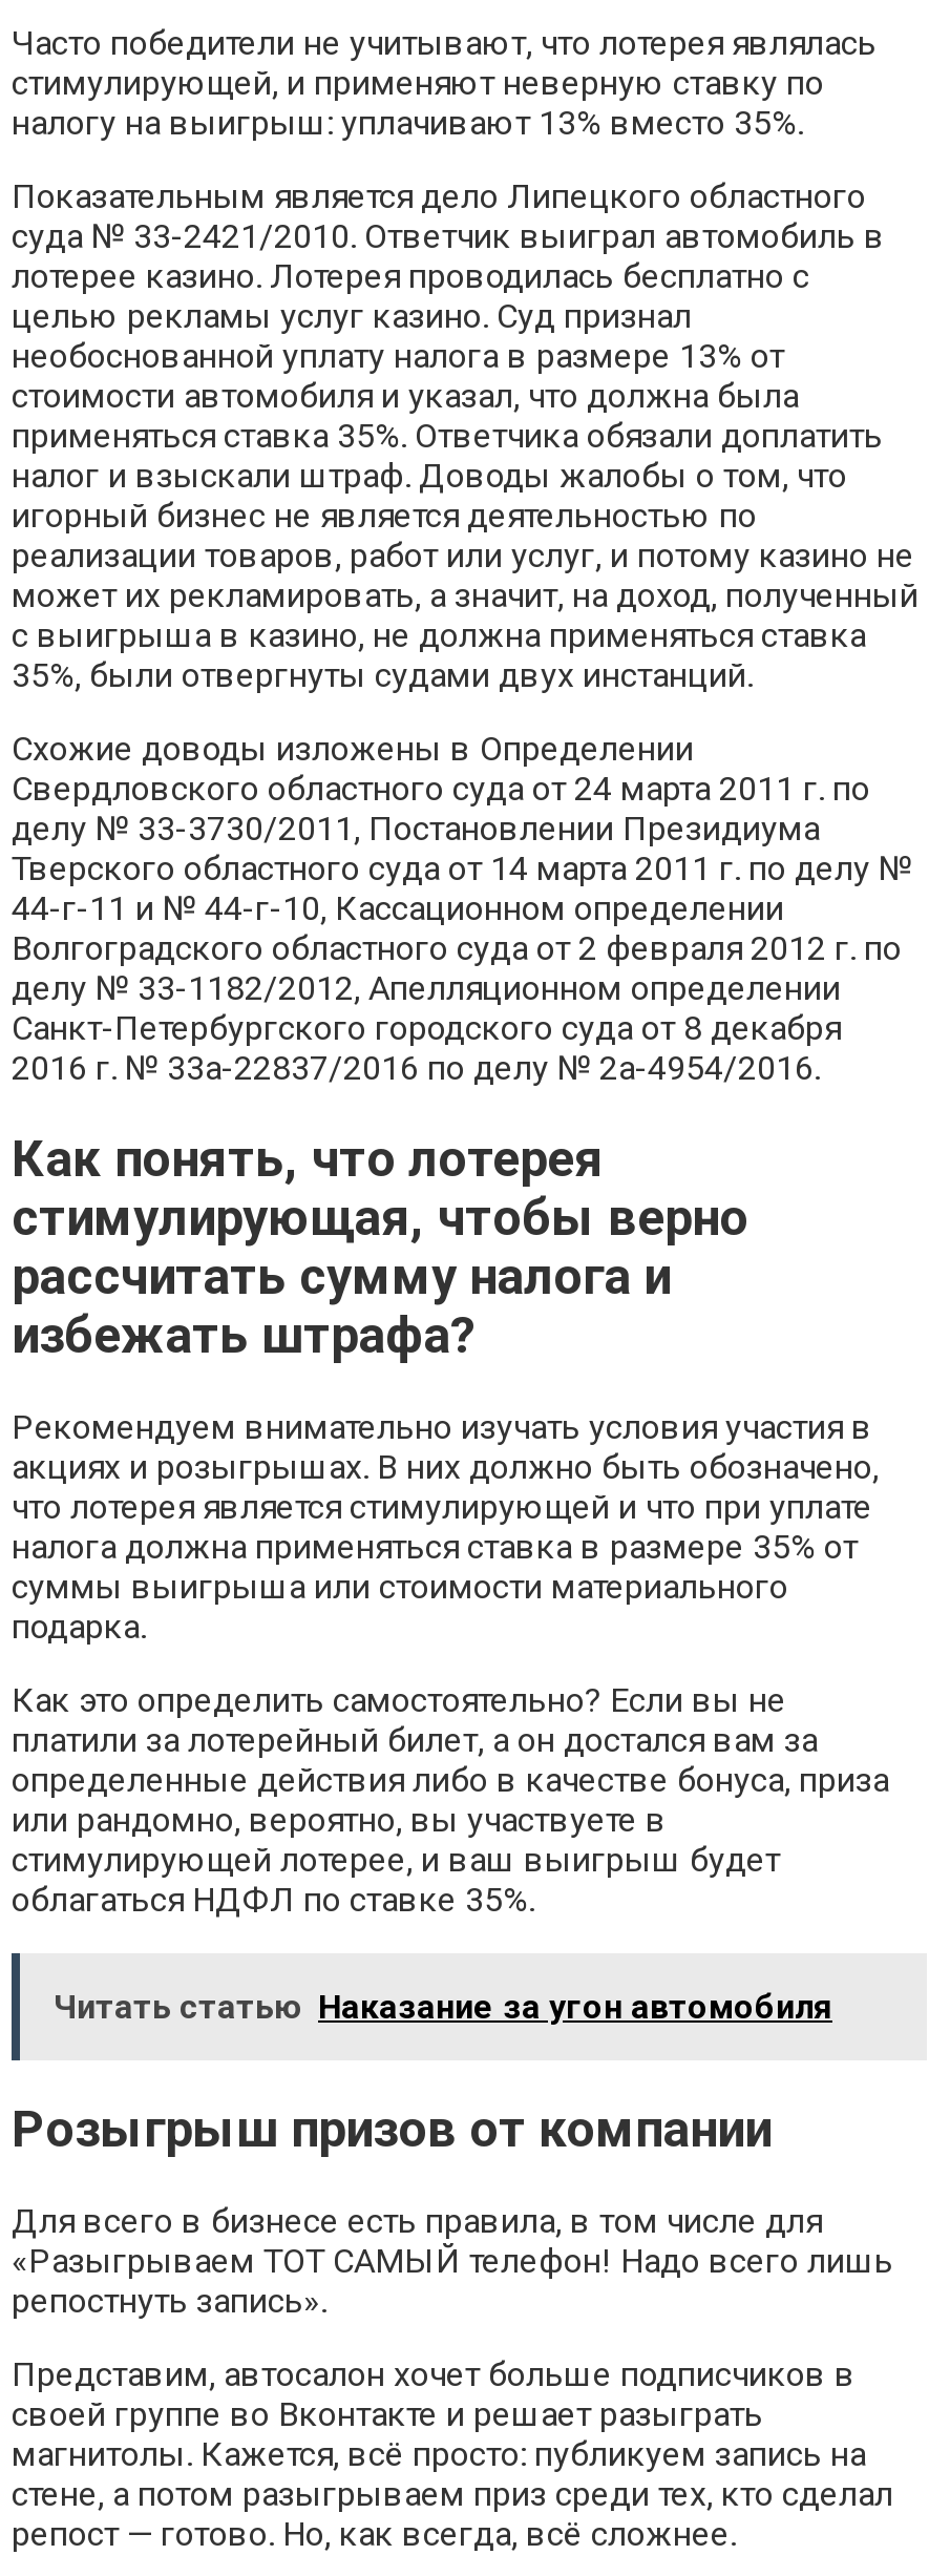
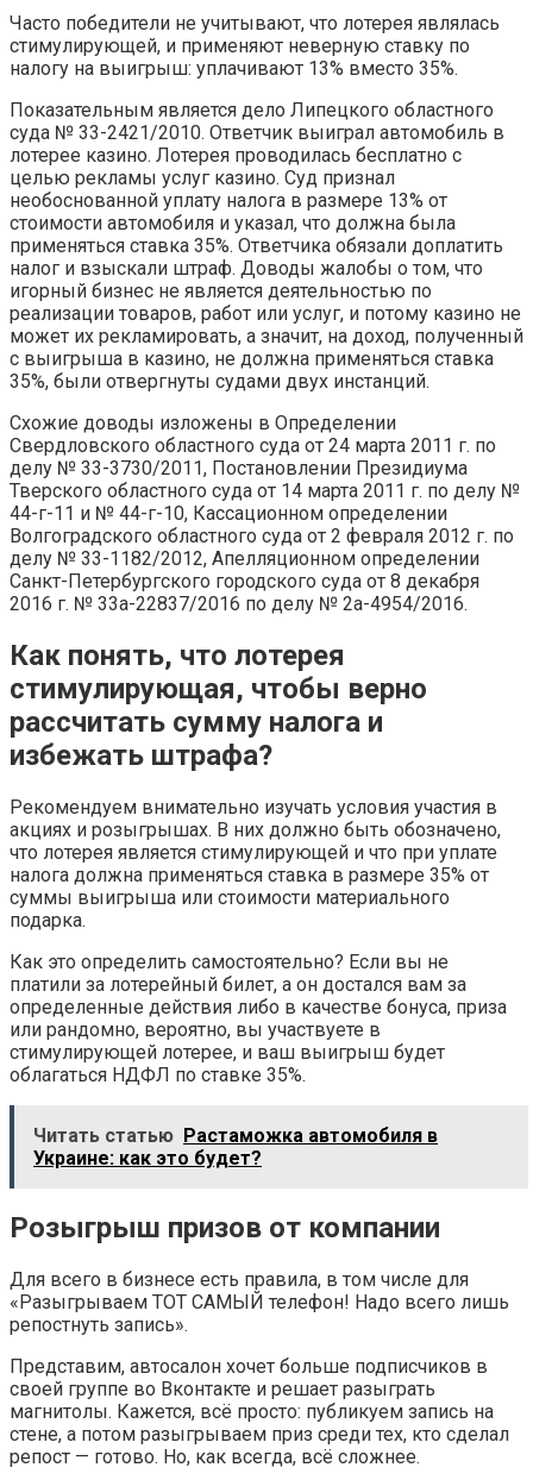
[54,1986,832,2026] Читать статью Наказание за угон автомобиля -> [33,1124,438,1169] Читать статью Растаможка автомобиля в | Украине: как это будет?

